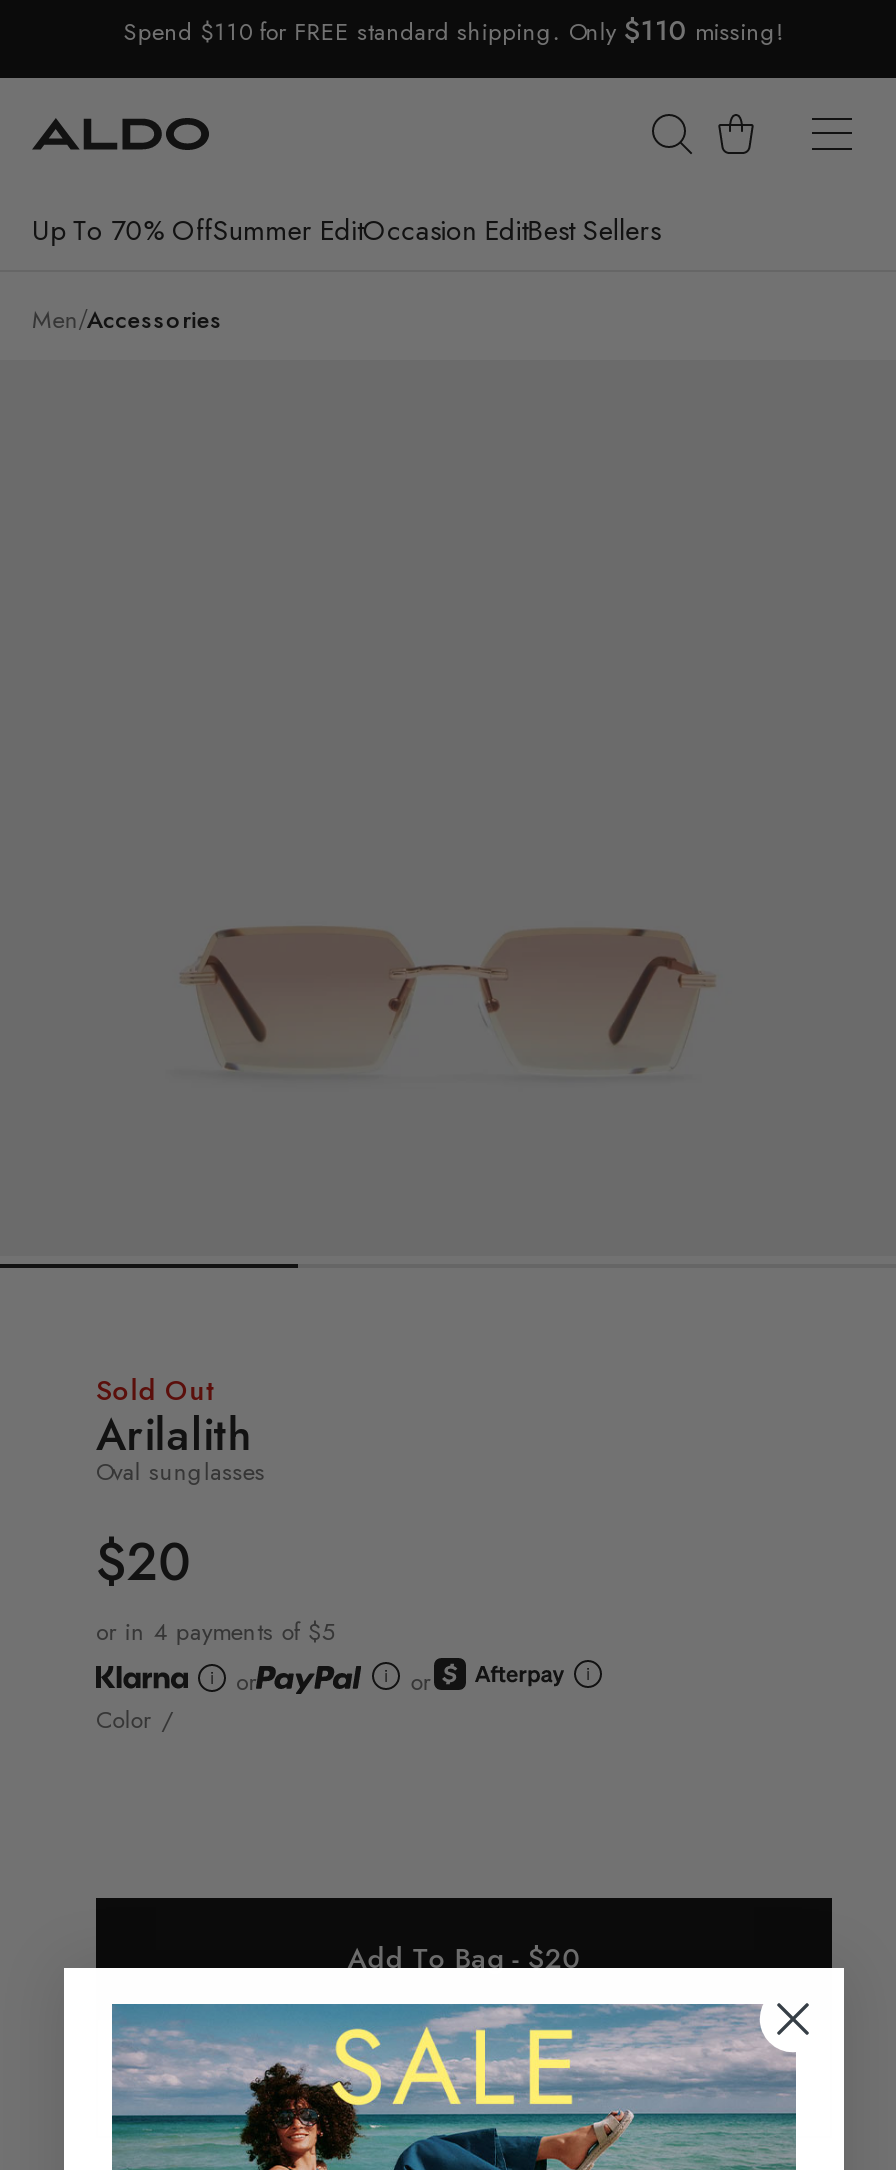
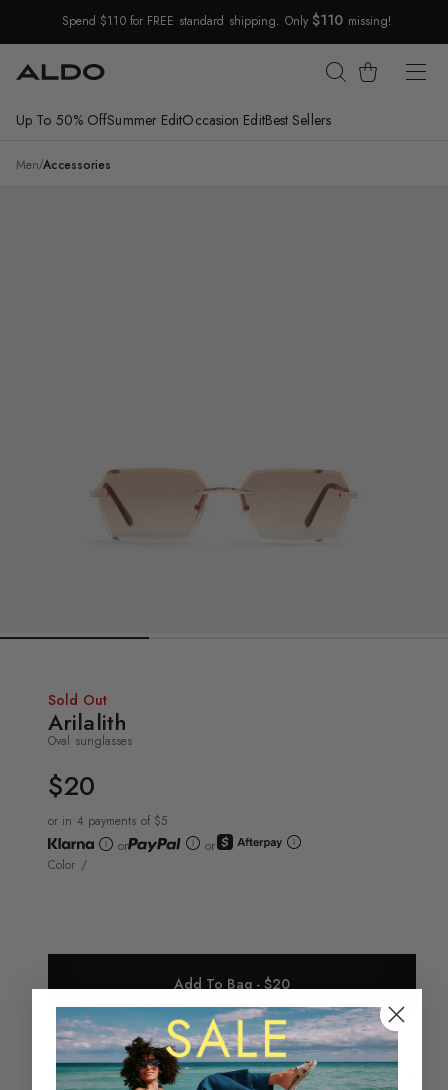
[32,210,660,250] Up To 70% OffSummer EditOccasion EditBest Sellers -> [16,110,331,130] Up To 50% OffSummer EditOccasion EditBest Sellers

